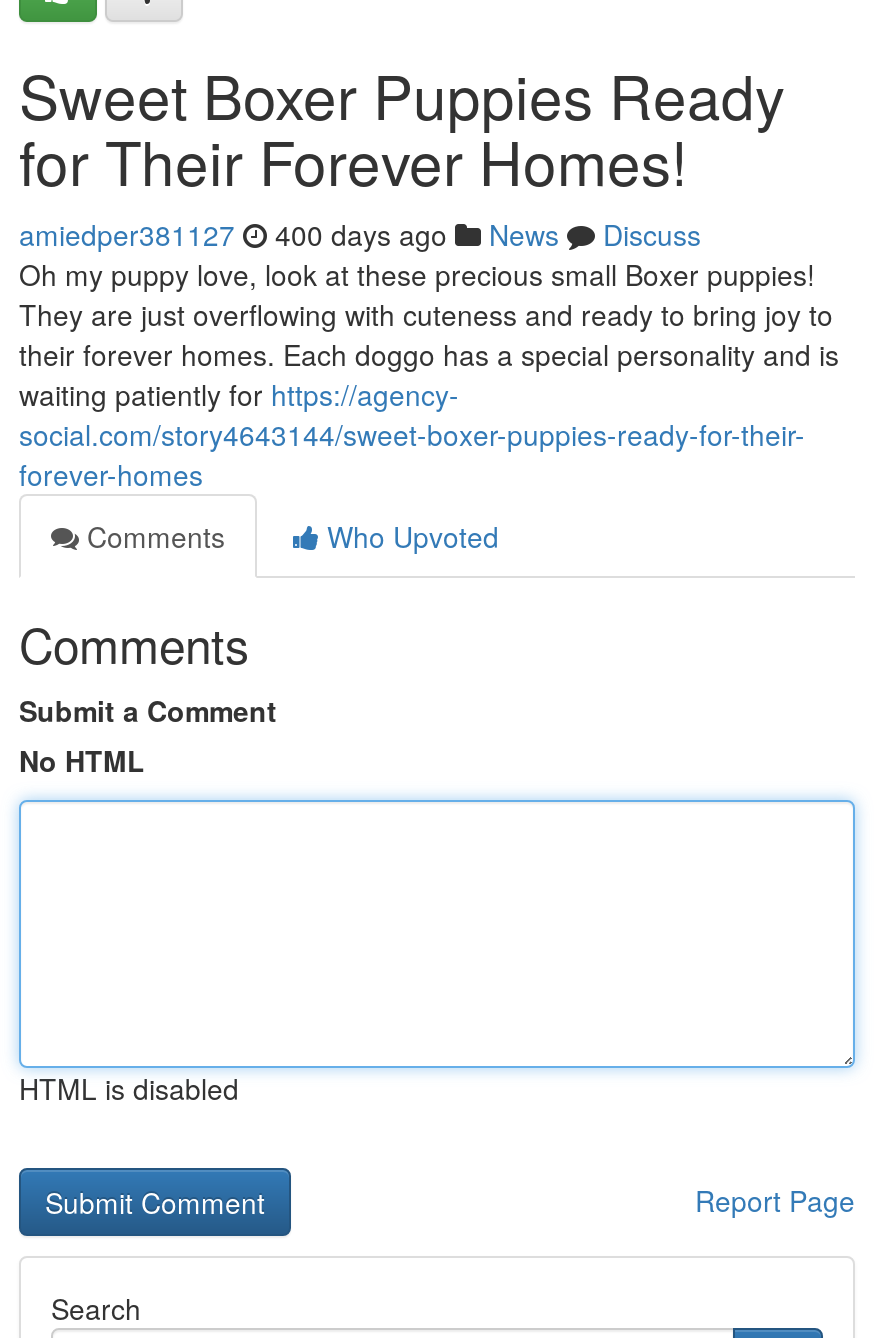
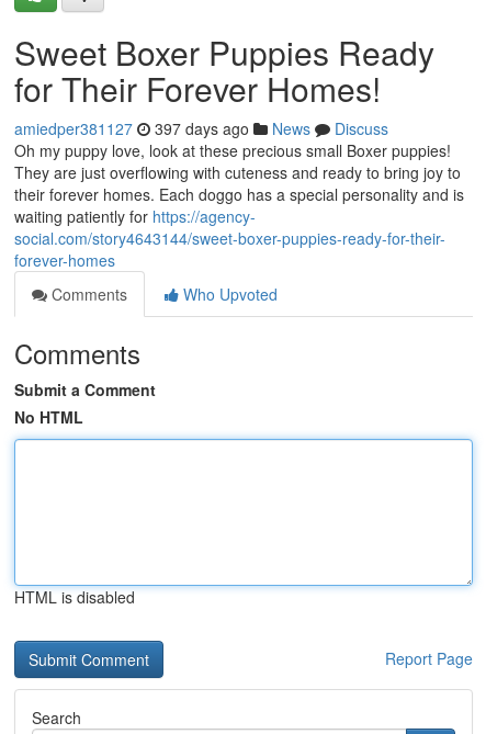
[19,214,701,254] amiedper381127 400 days ago News Discuss -> [14,117,388,139] amiedper381127 397 days ago News Discuss

